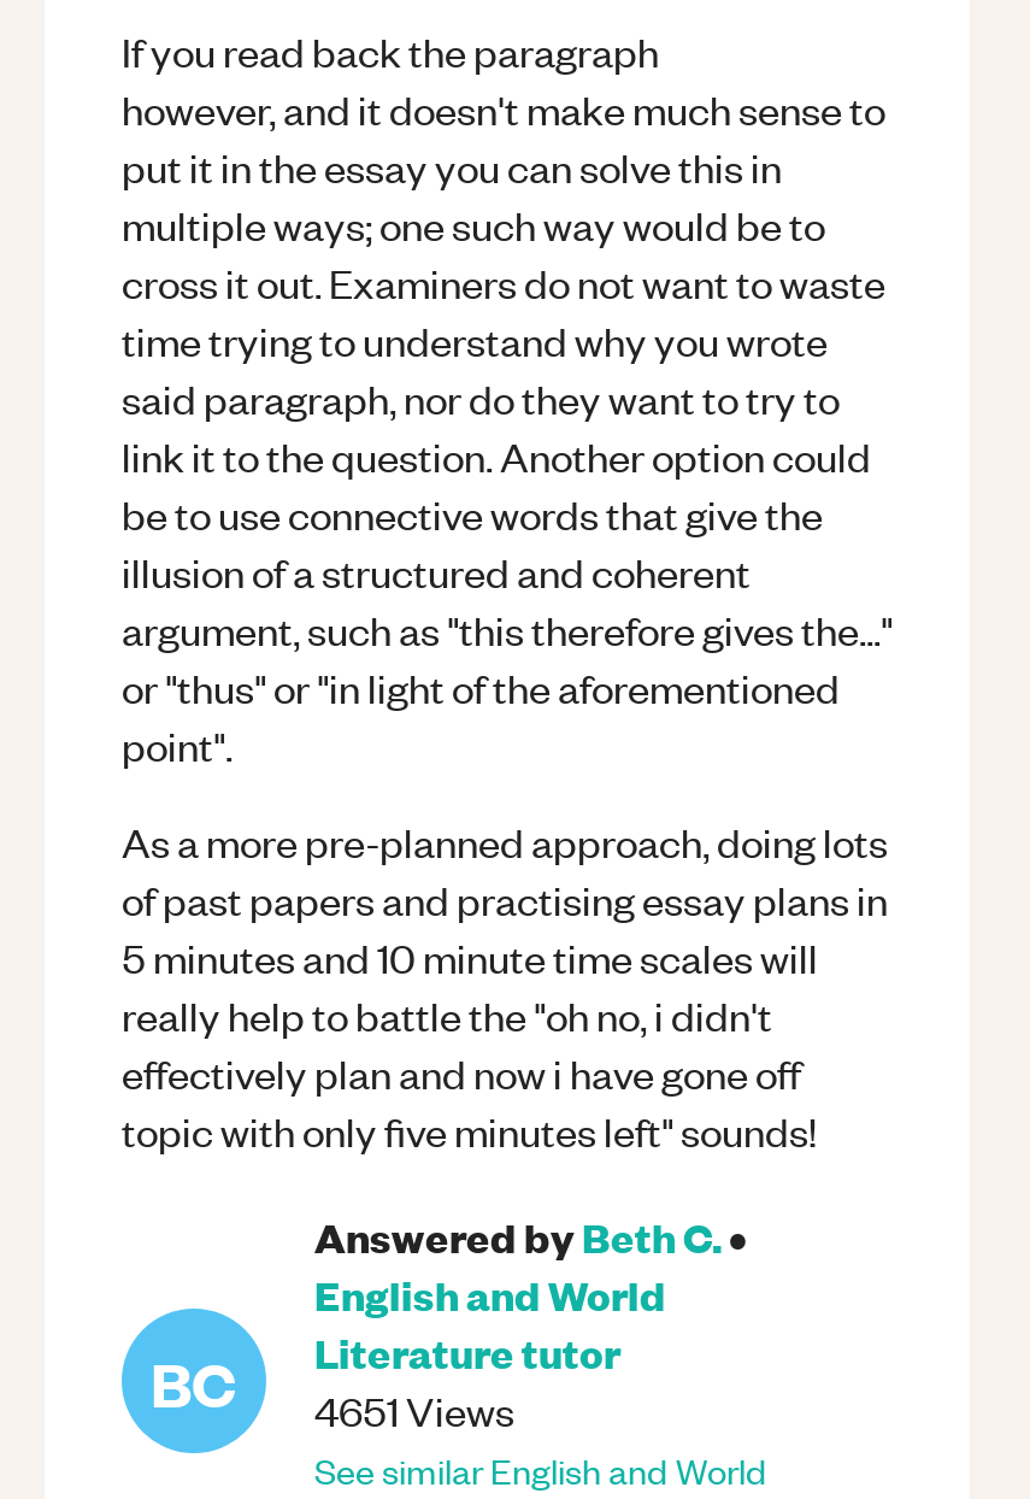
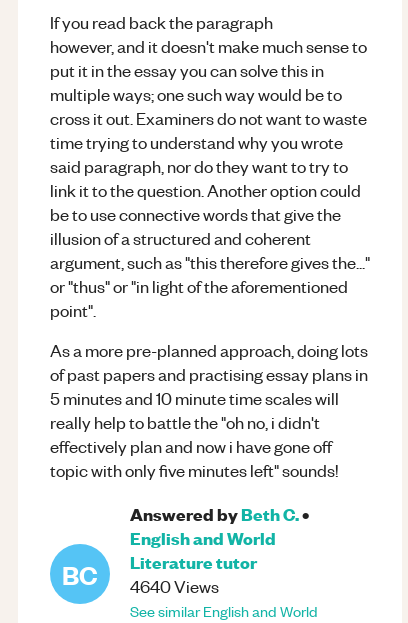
[151,1323,620,1436] BC 4651 Views Literature tutor -> [62,550,257,597] BC 4640 Views Literature tutor

